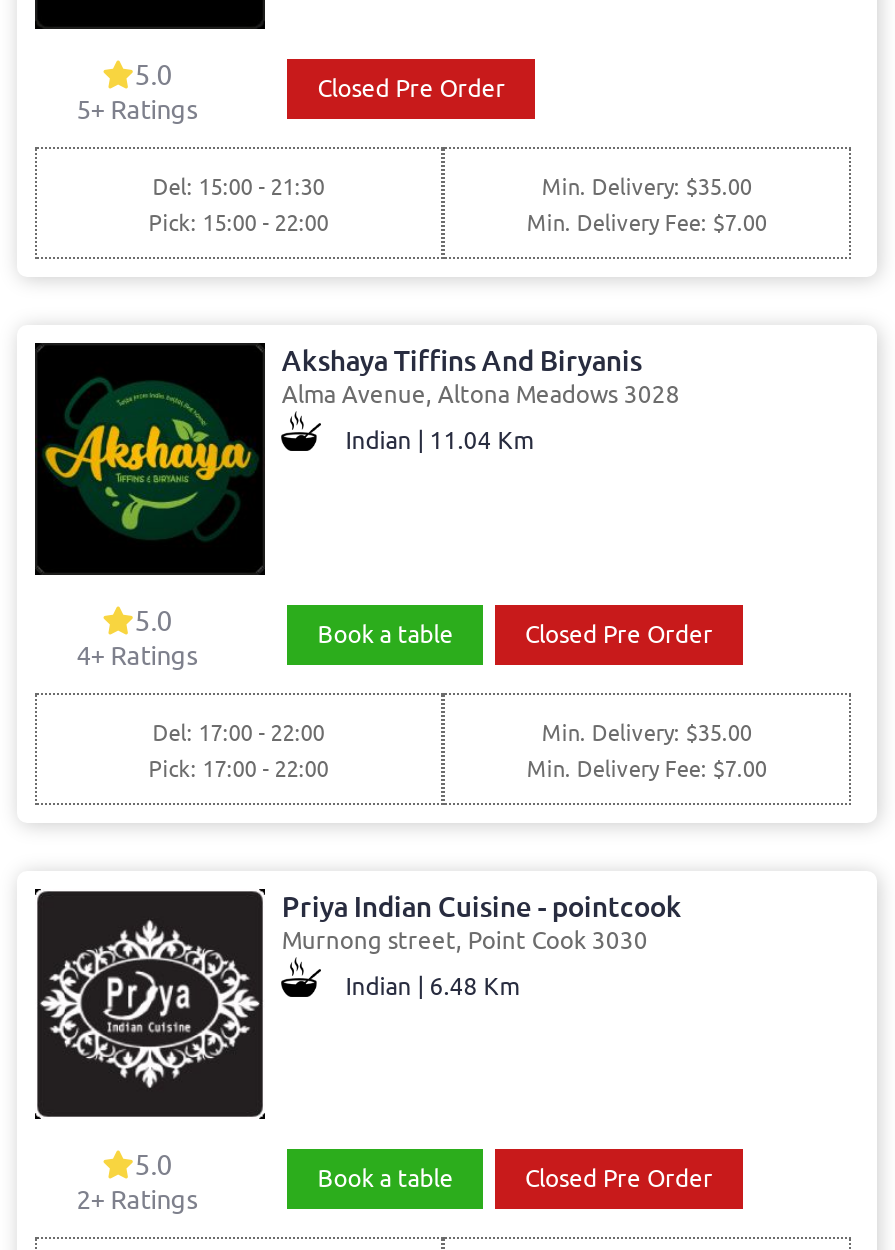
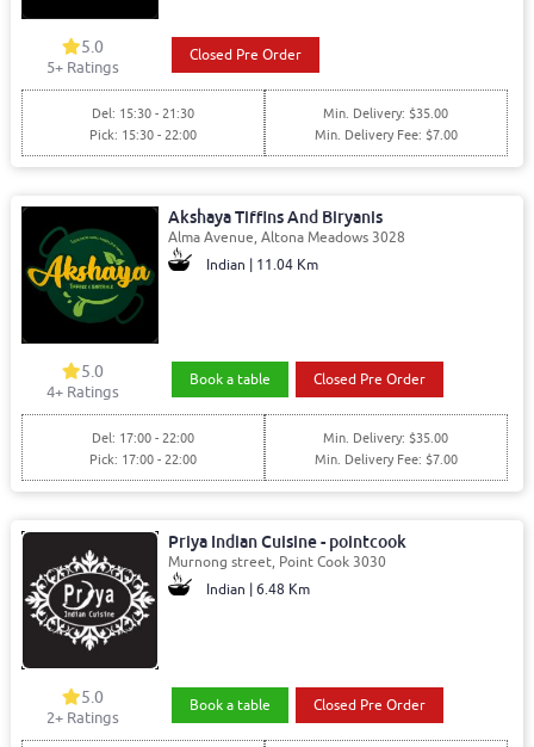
[152,174,324,202] Del: 15:00 - 21:30 -> [91,105,194,122] Del: 15:30 - 21:30
[148,210,328,238] Pick: 15:00 - 22:00 -> [89,126,196,143] Pick: 15:30 - 22:00

